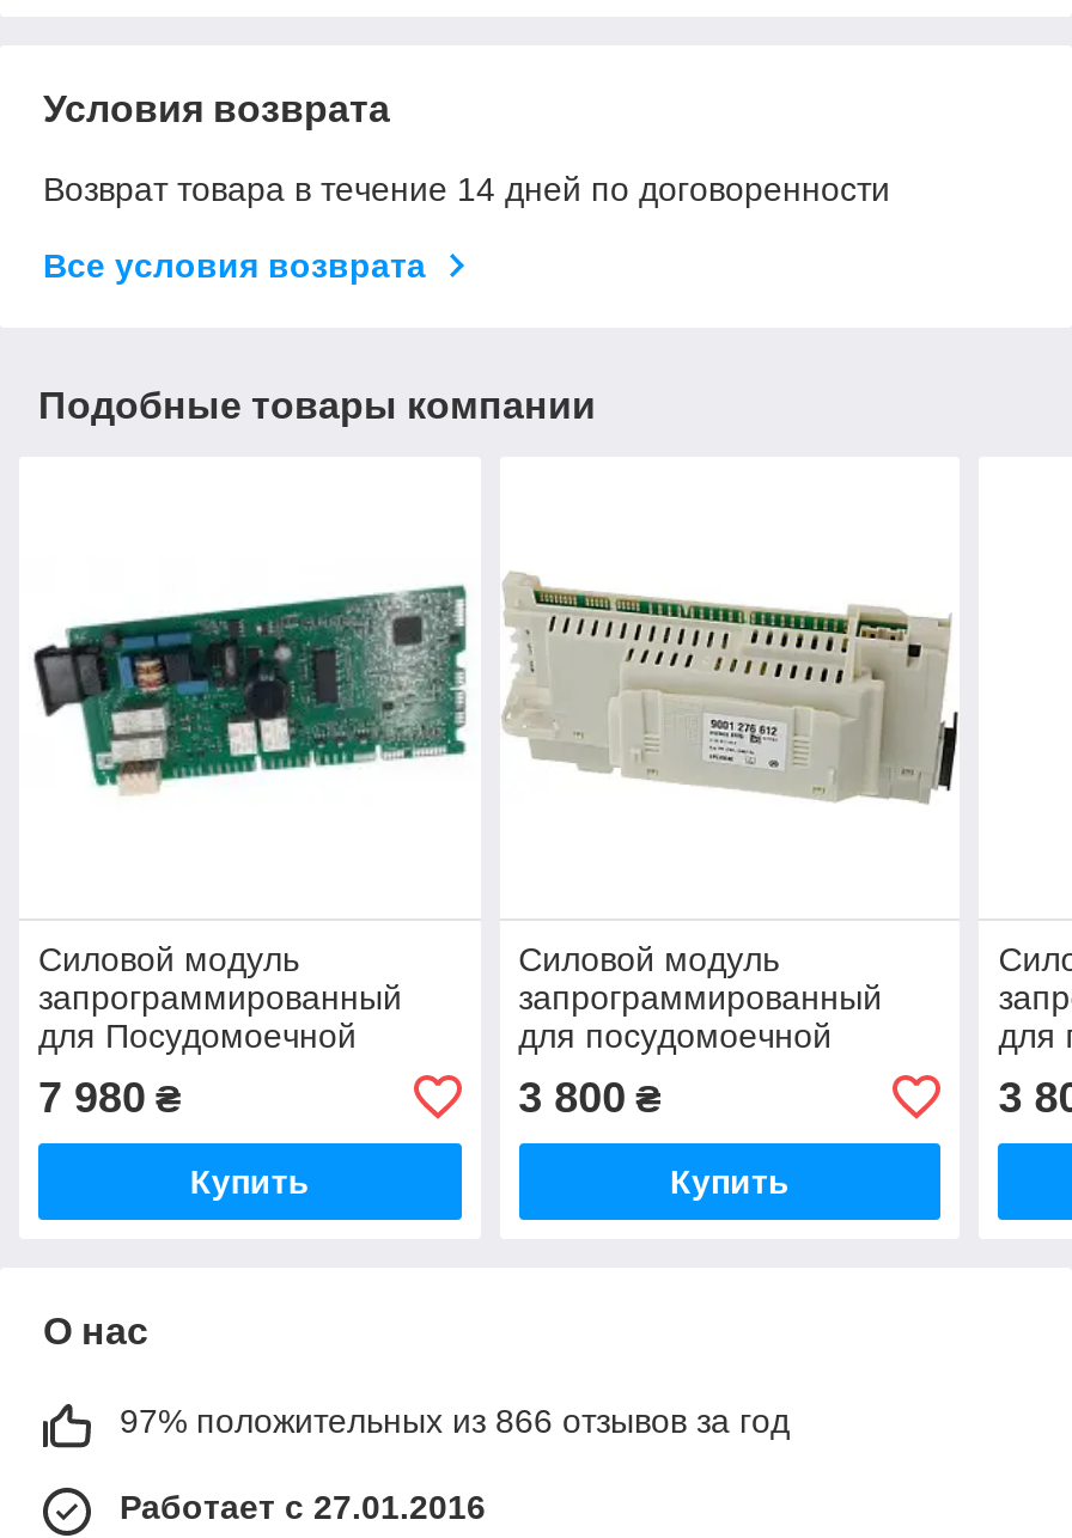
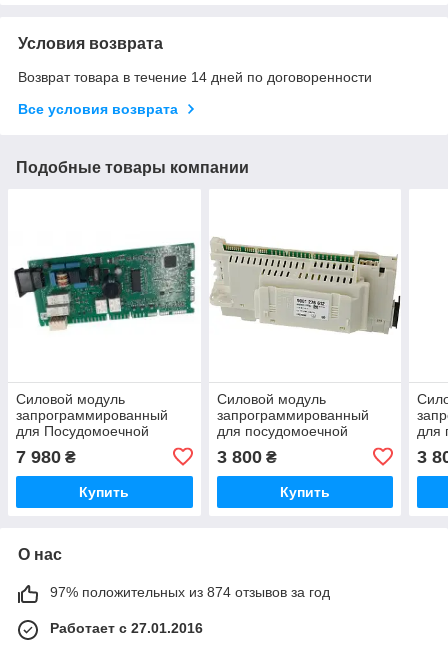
[120,1401,790,1439] 97% положительных из 866 отзывов за год -> [50,584,330,600] 97% положительных из 874 отзывов за год

